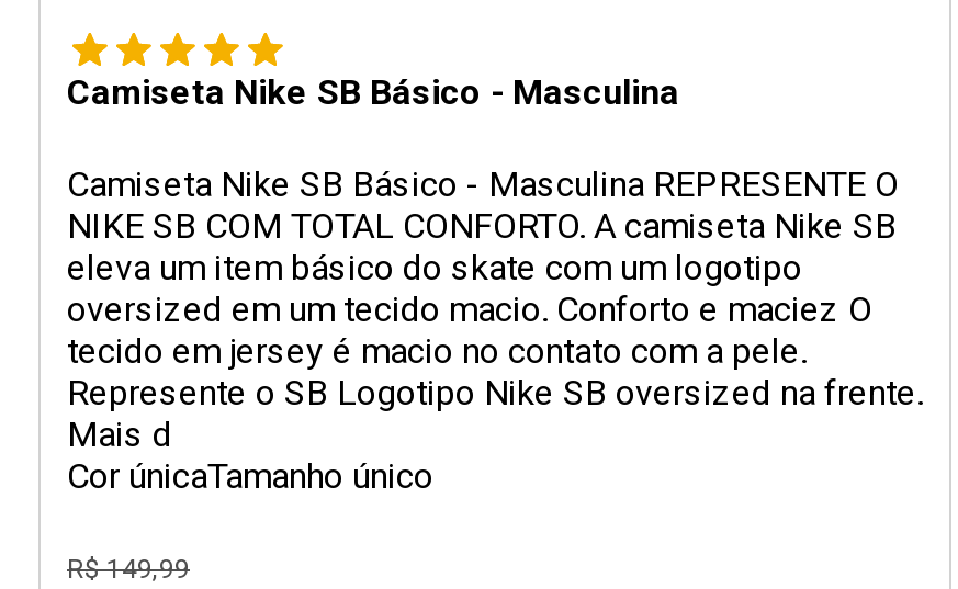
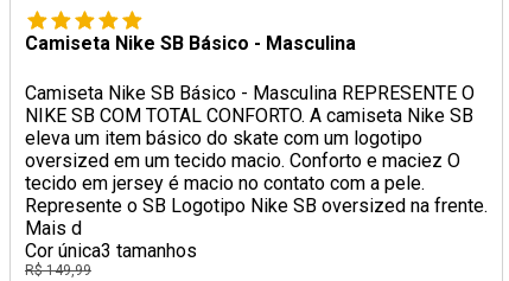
[67,455,433,497] Cor únicaTamanho único -> [25,240,197,262] Cor única3 tamanhos

